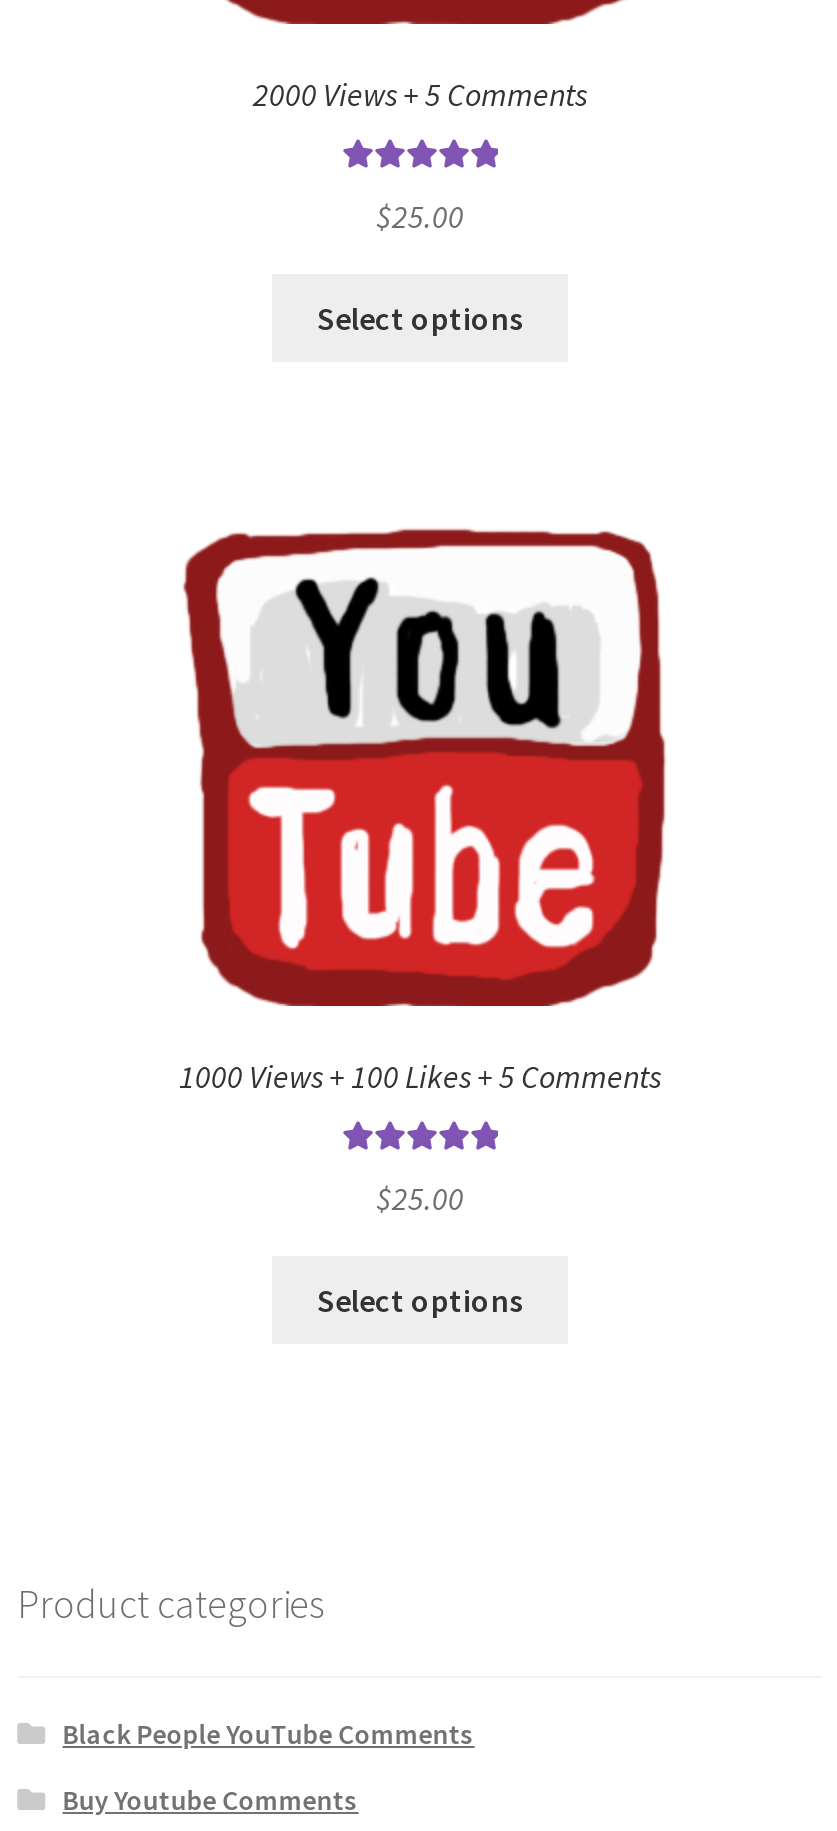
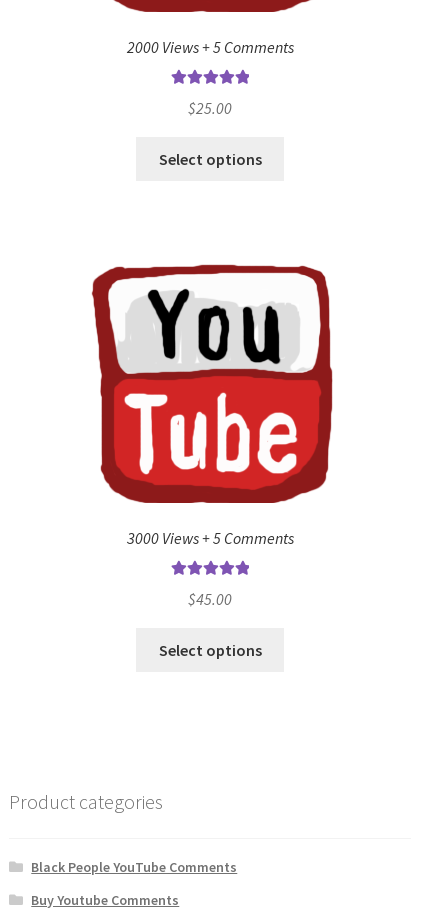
[179,1056,661,1096] 1000 Views + 100 Likes + 5 Comments -> [126,528,293,548] 3000 Views + 5 Comments
[376,1177,464,1217] $25.00 -> [188,589,232,609] $45.00

